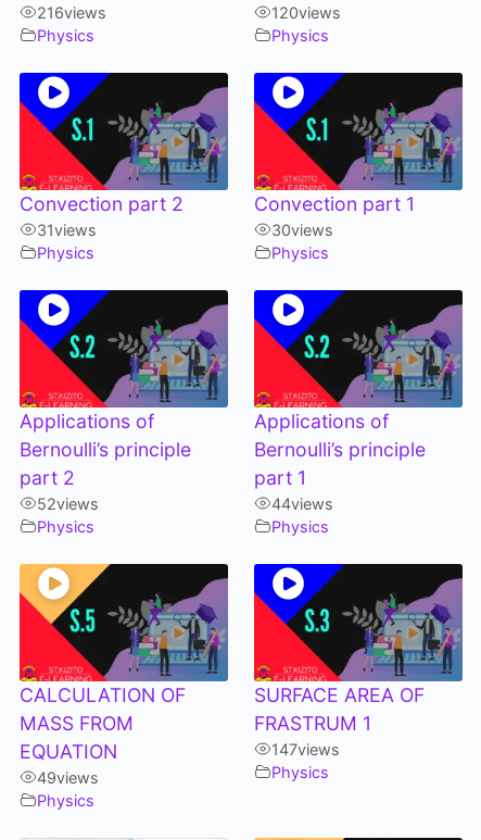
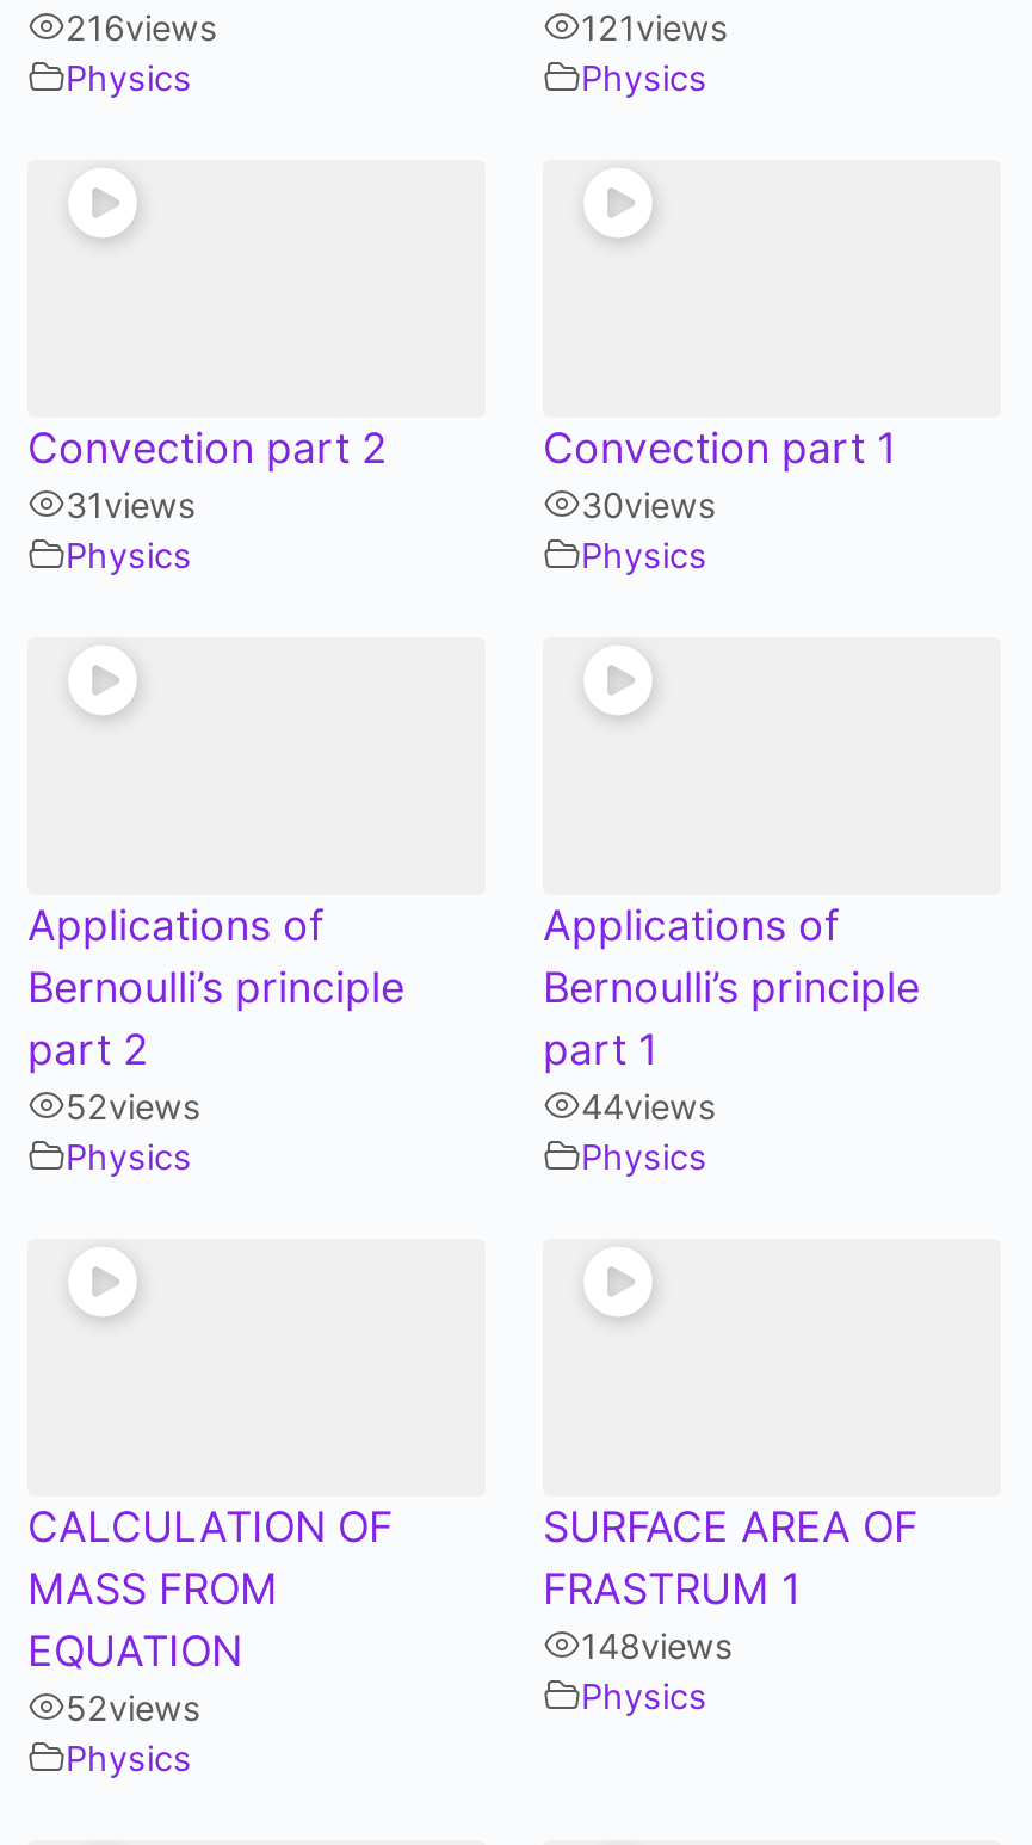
[271,3,341,22] 120views -> [581,7,729,47] 121views
[18,72,229,191] [image] -> none
[253,72,464,191] [image] -> none
[18,289,229,409] [image] -> none
[253,289,464,409] [image] -> none
[18,563,229,682] [image] -> none
[253,563,464,682] [image] -> none
[271,740,340,758] 147views -> [581,1625,734,1666] 148views
[37,768,99,787] 49views -> [66,1687,202,1728] 52views

